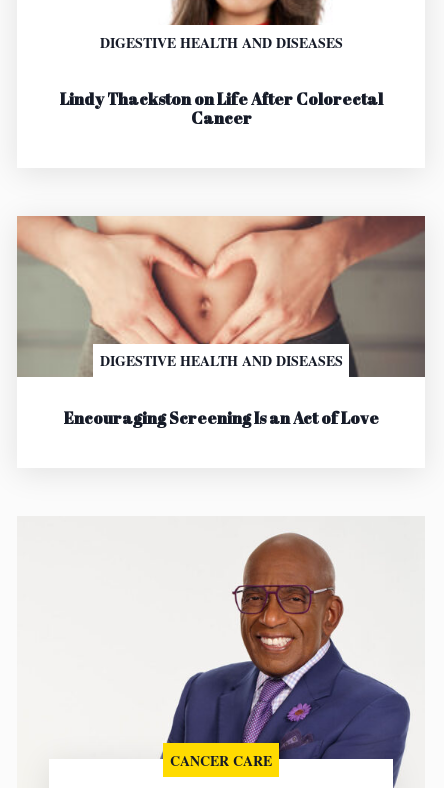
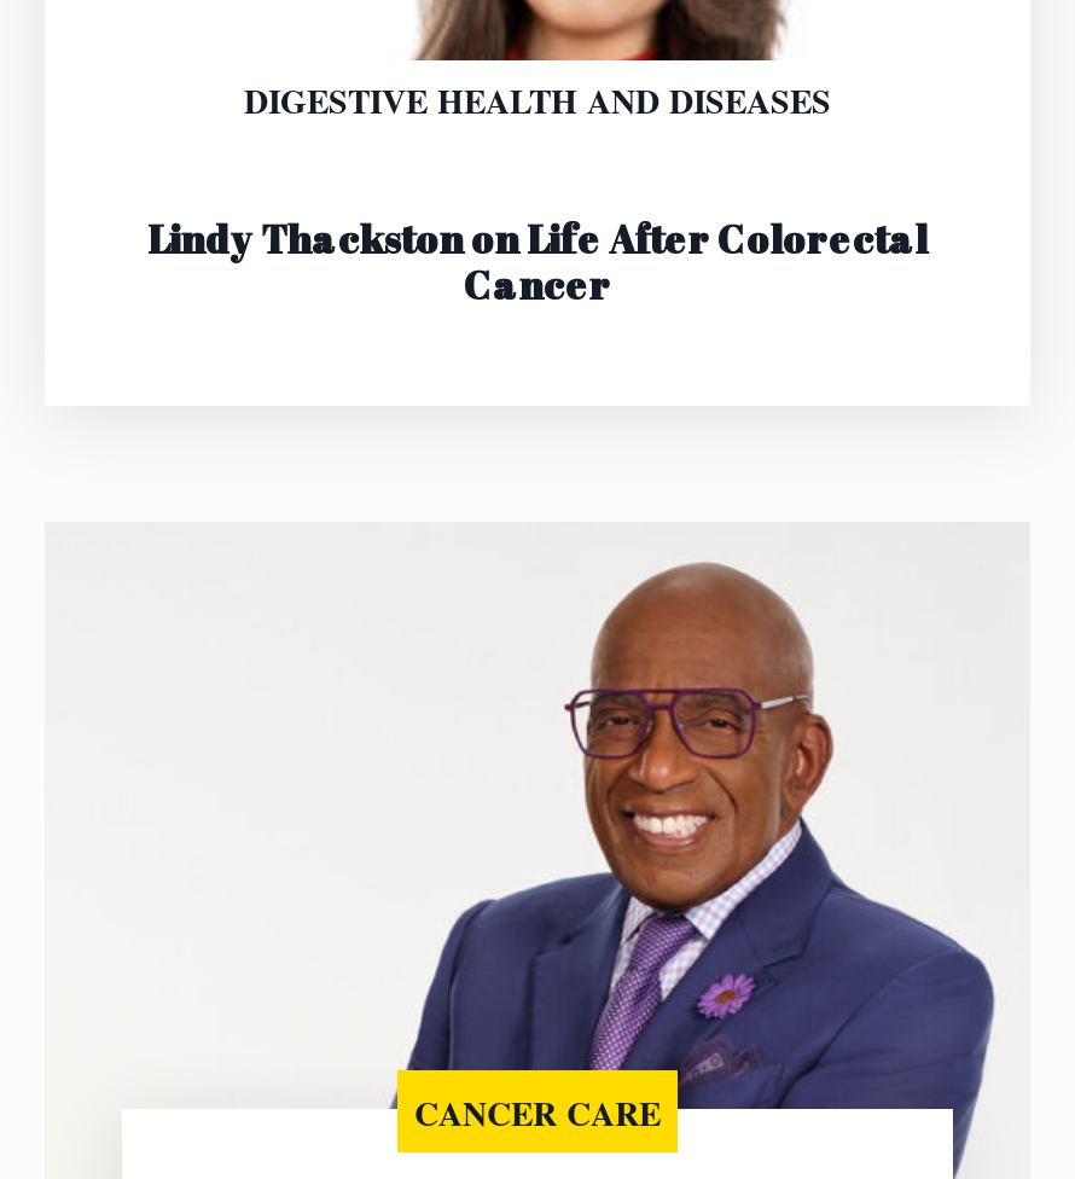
[16,215,426,429] [image] | DIGESTIVE HEALTH AND DISEASES | Encouraging Screening Is an Act of Love -> none

